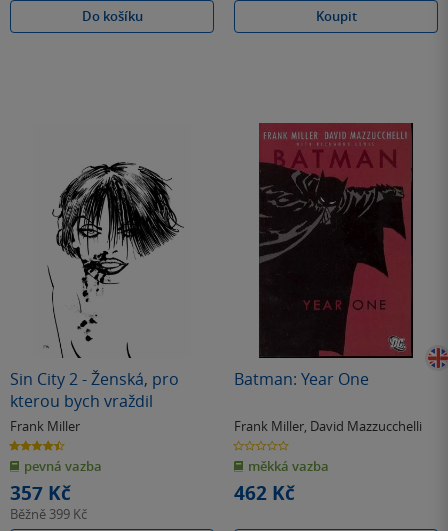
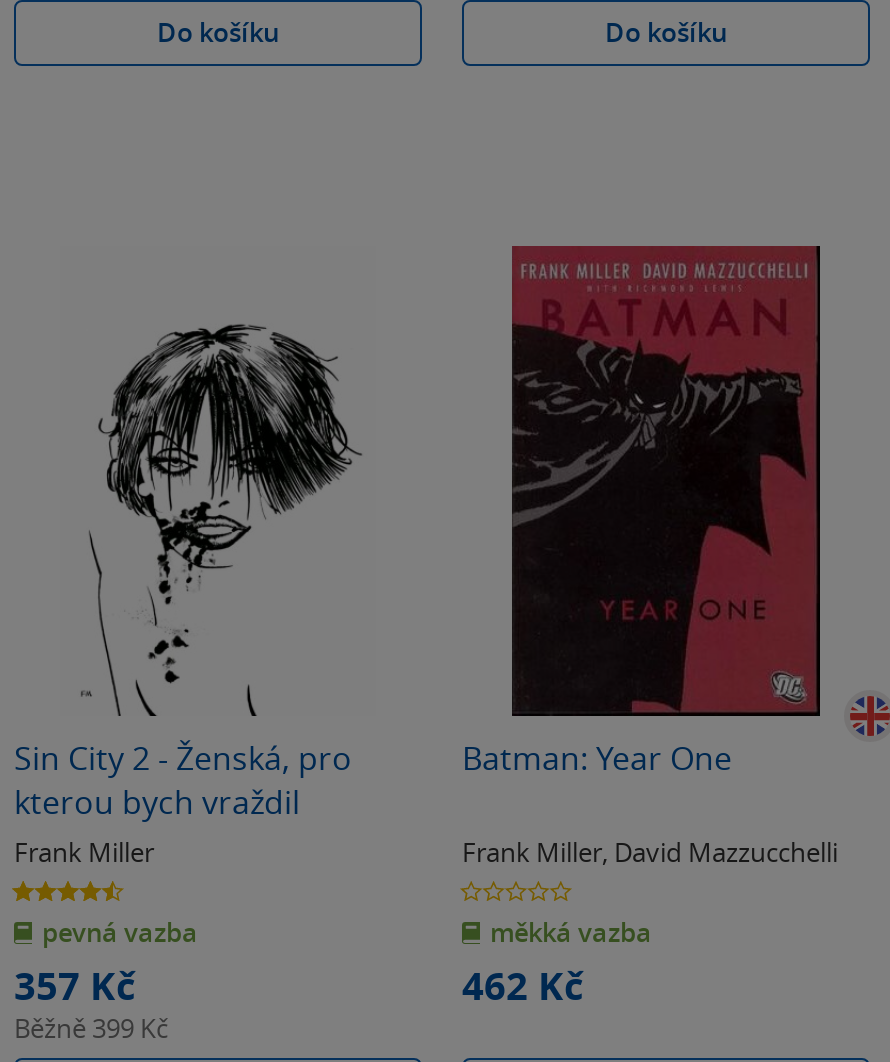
[315,7,356,25] Koupit -> [605,14,727,50] Do košíku

